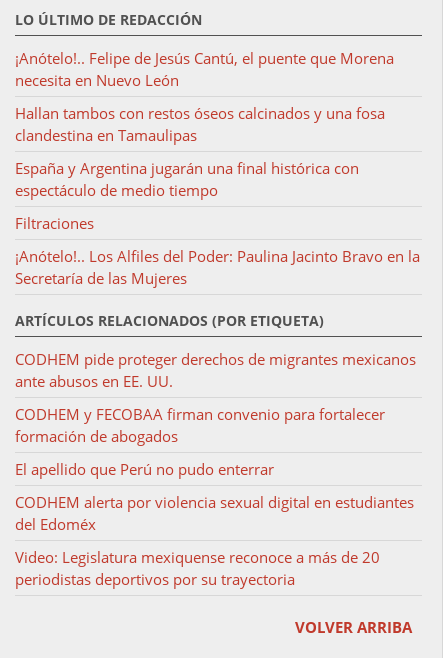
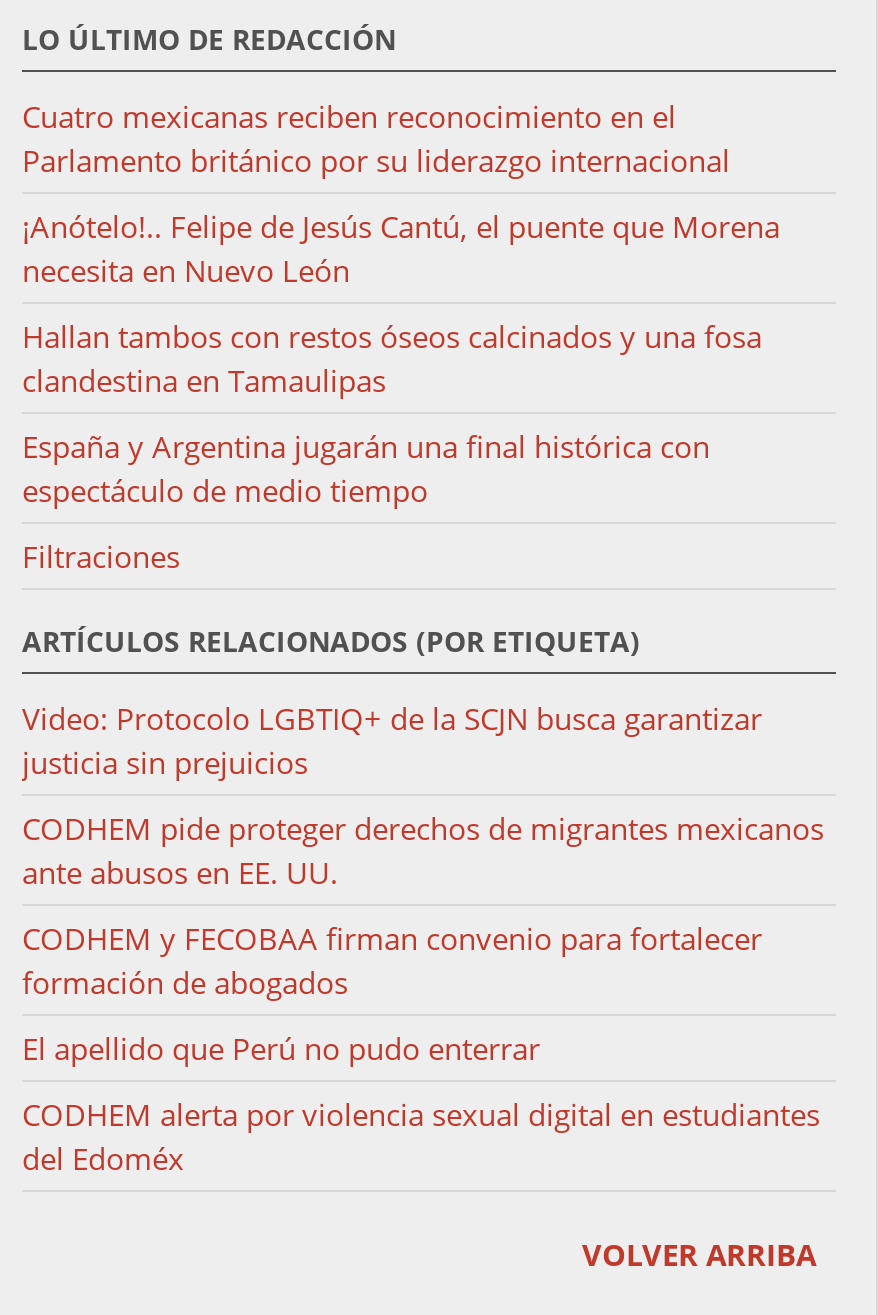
none -> [22,97,730,181] Cuatro mexicanas reciben reconocimiento en el | Parlamento británico por su liderazgo internacional
moved [15,48,394,233] -> [22,207,780,577]: ¡Anótelo!.. Felipe de Jesús Cantú, el puente que Morena | necesita en Nuevo León | Hallan tambos con restos óseos calcinados y una fosa | clandestina en Tamaulipas | España y Argentina jugarán una final histórica con | espectáculo de medio tiempo | Filtraciones
[15,246,420,288] ¡Anótelo!.. Los Alfiles del Poder: Paulina Jacinto Bravo en la | Secretaría de las Mujeres -> none
none -> [22,699,762,783] Video: Protocolo LGBTIQ+ de la SCJN busca garantizar | justicia sin prejuicios
moved [15,349,416,534] -> [22,809,824,1179]: CODHEM pide proteger derechos de migrantes mexicanos | ante abusos en EE. UU. | CODHEM y FECOBAA firman convenio para fortalecer | formación de abogados | El apellido que Perú no pudo enterrar | CODHEM alerta por violencia sexual digital en estudiantes | del Edoméx
[15,547,380,589] Video: Legislatura mexiquense reconoce a más de 20 | periodistas deportivos por su trayectoria -> none

